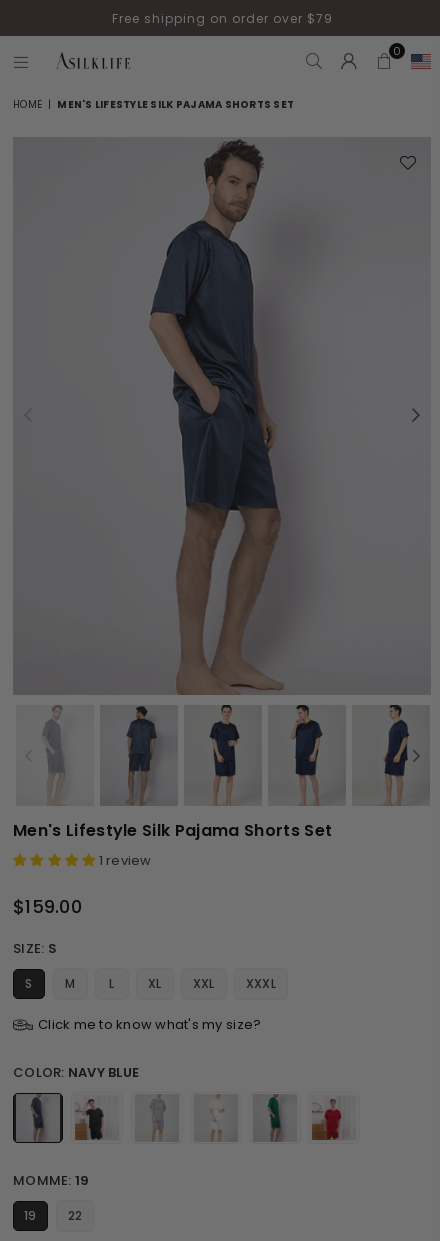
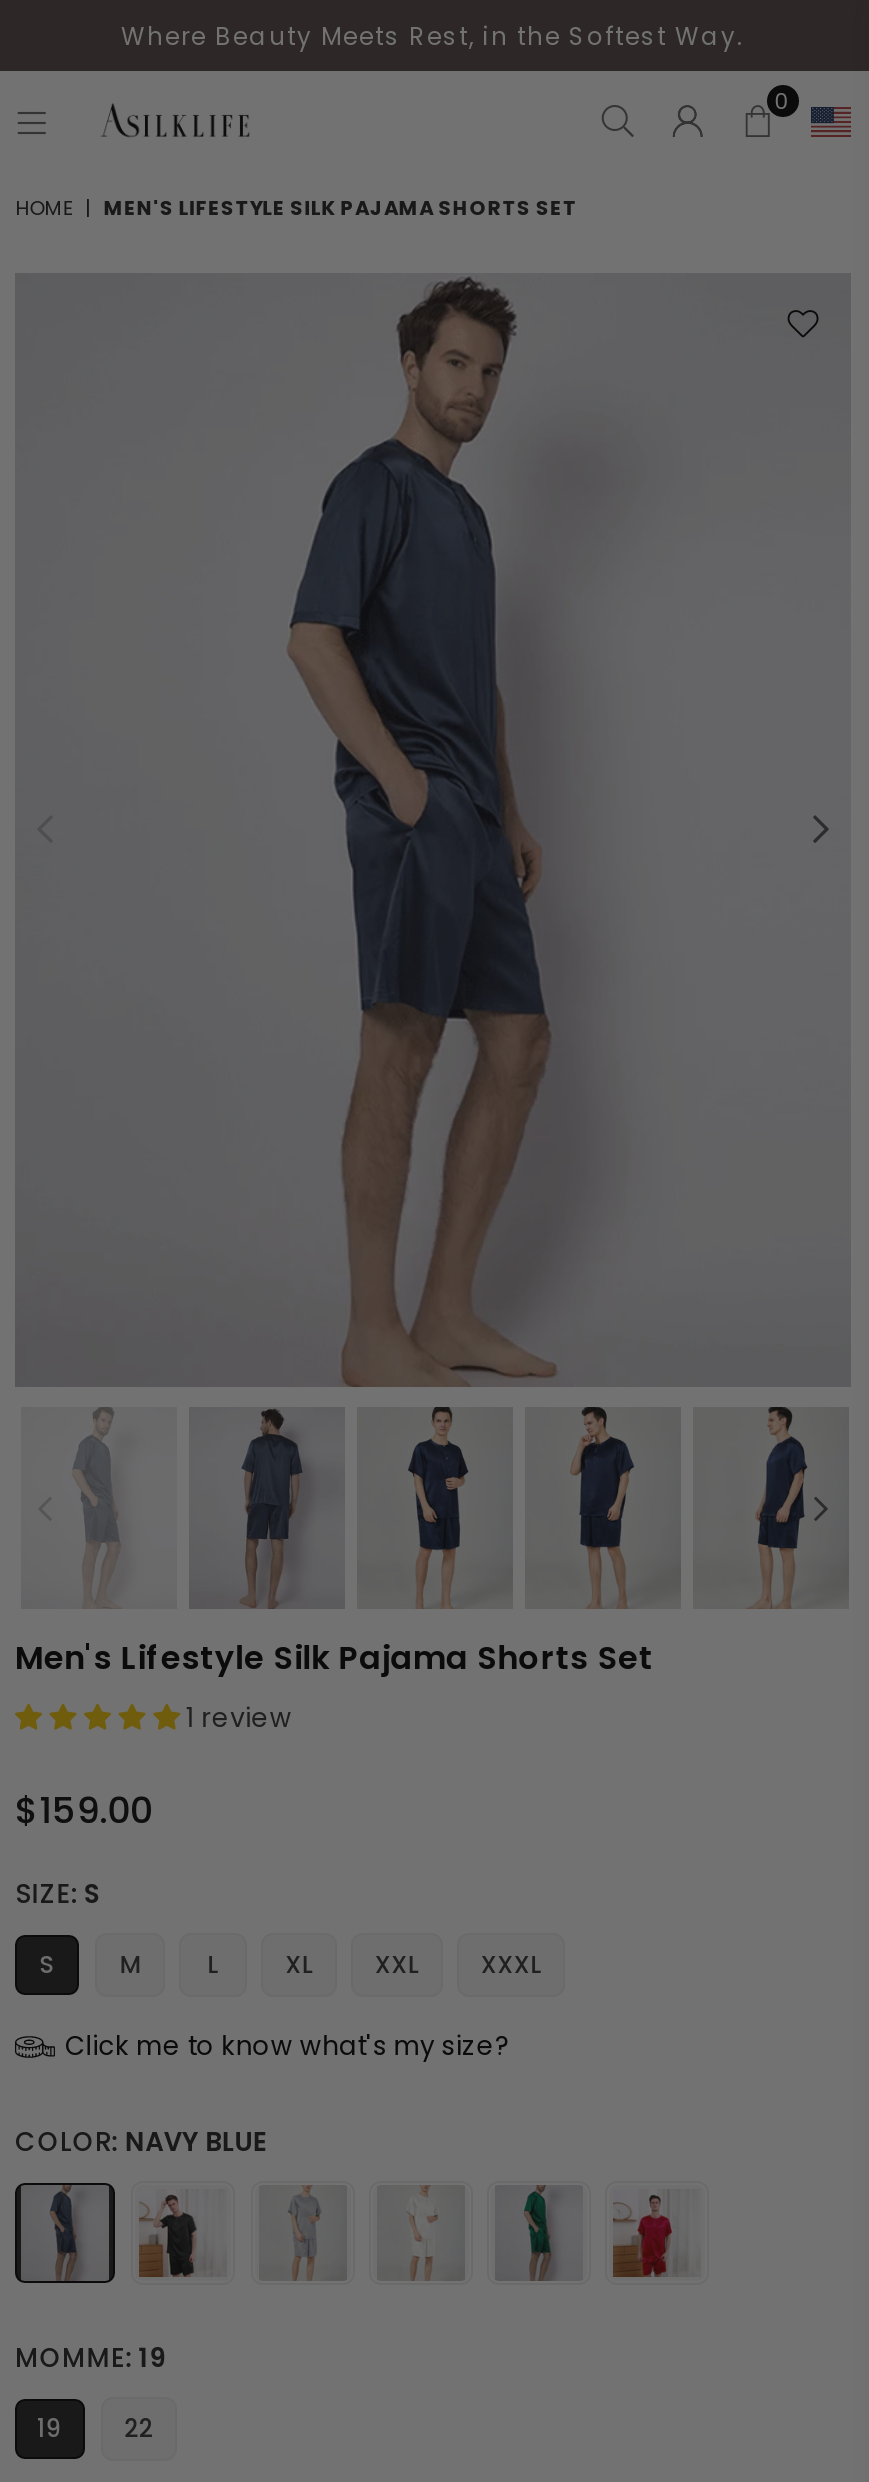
[111,9,332,26] Free shipping on order over $79 -> [121,18,745,52] Where Beauty Meets Rest, in the Softest Way.

